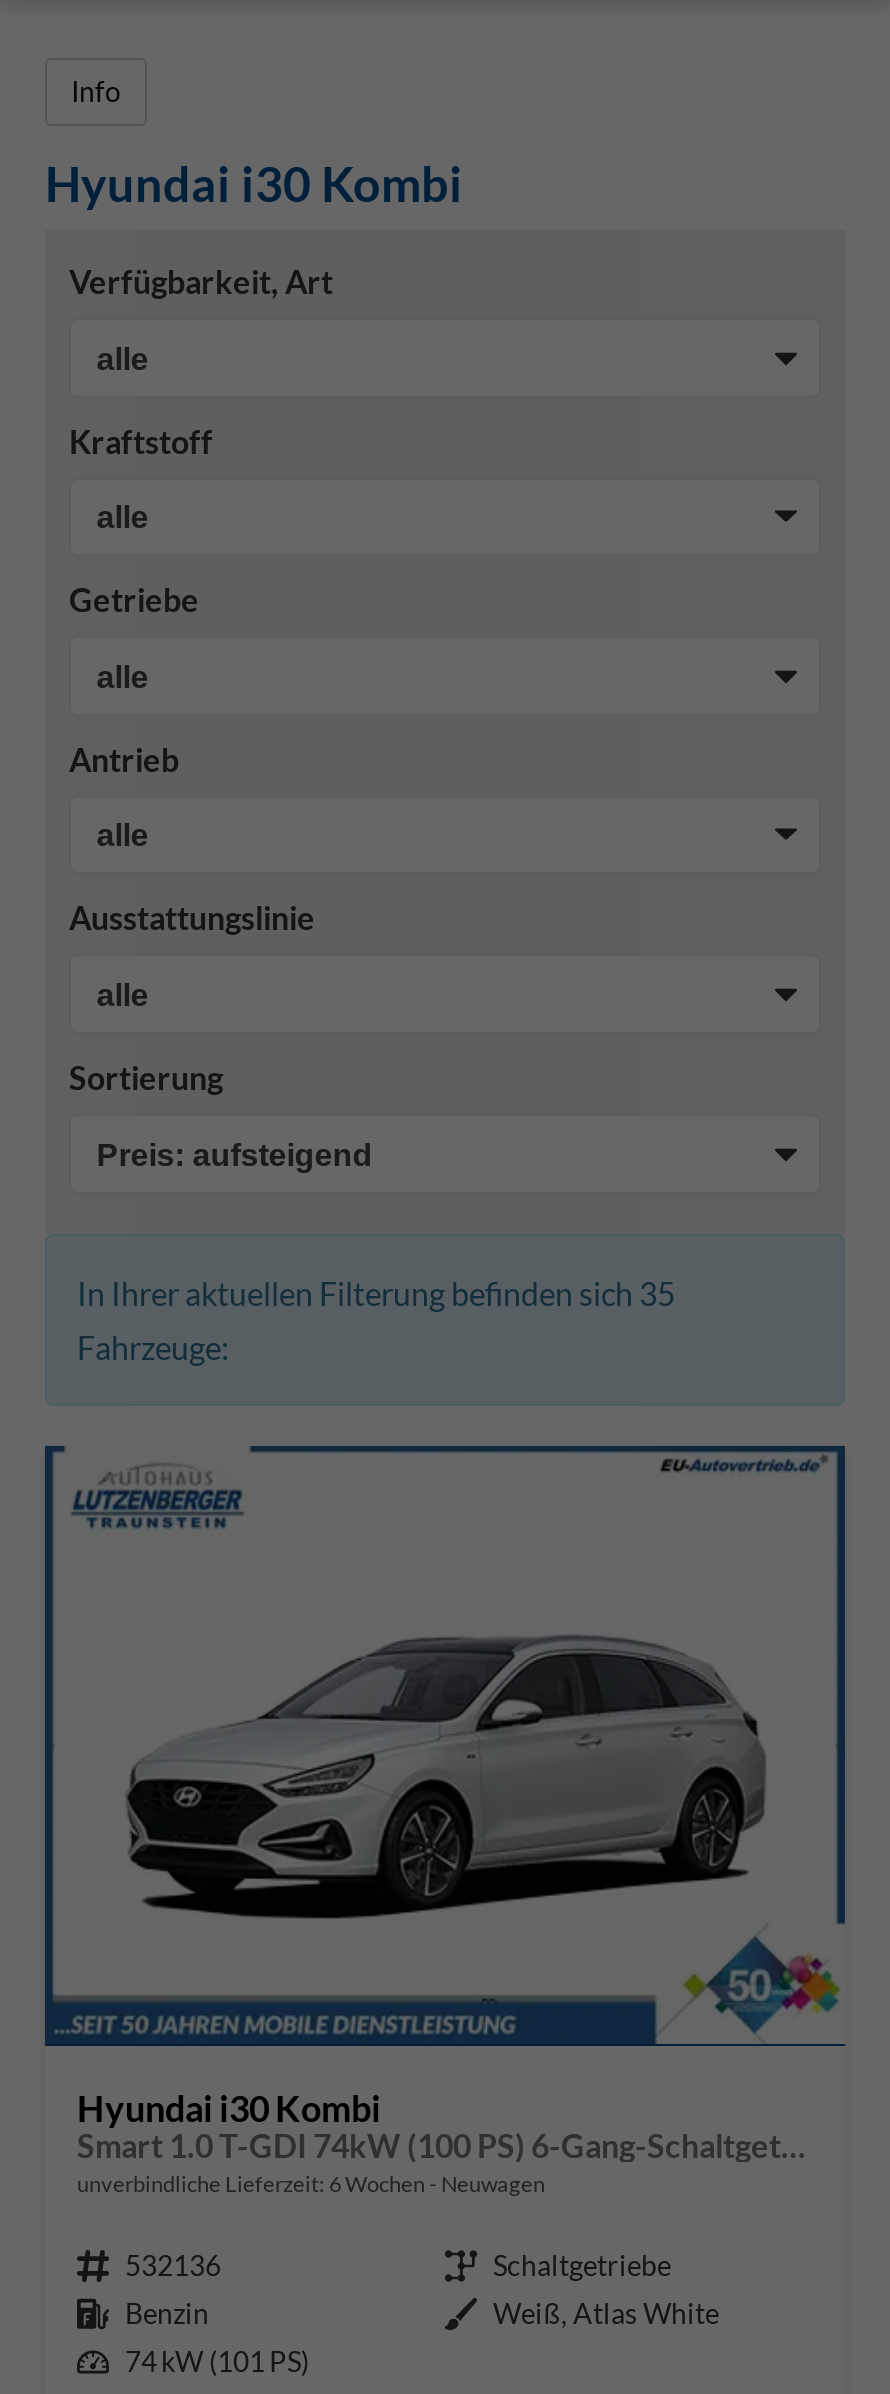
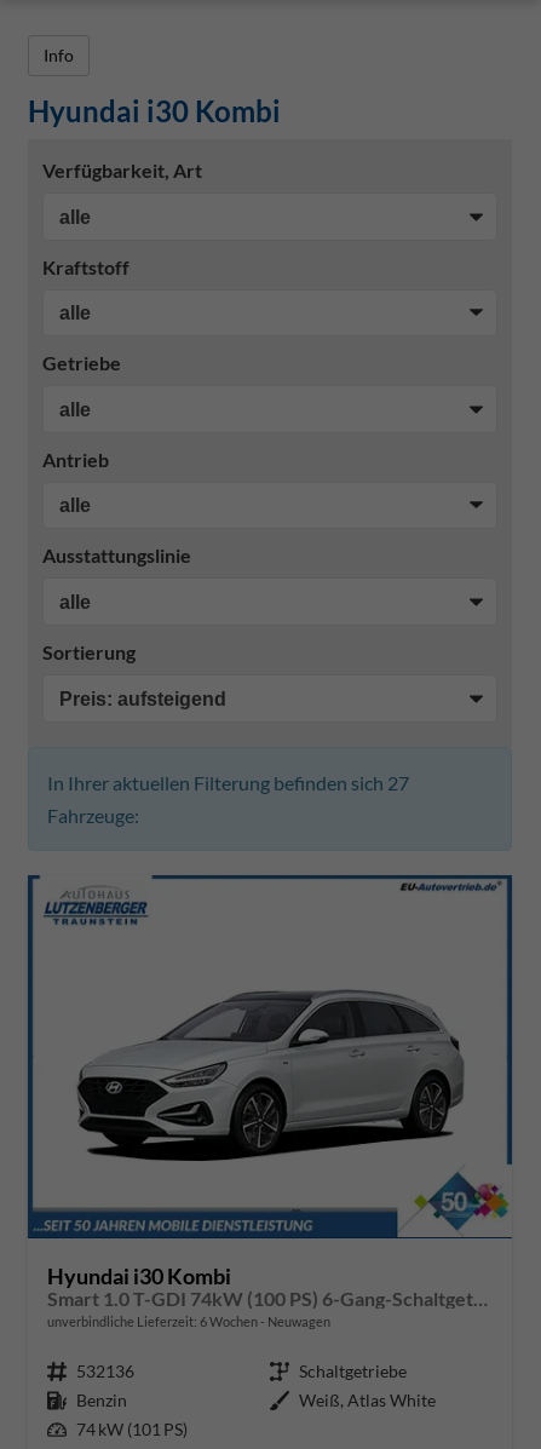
[77,1273,675,1311] In Ihrer aktuellen Filterung befinden sich 35 -> [47,771,409,794] In Ihrer aktuellen Filterung befinden sich 27

